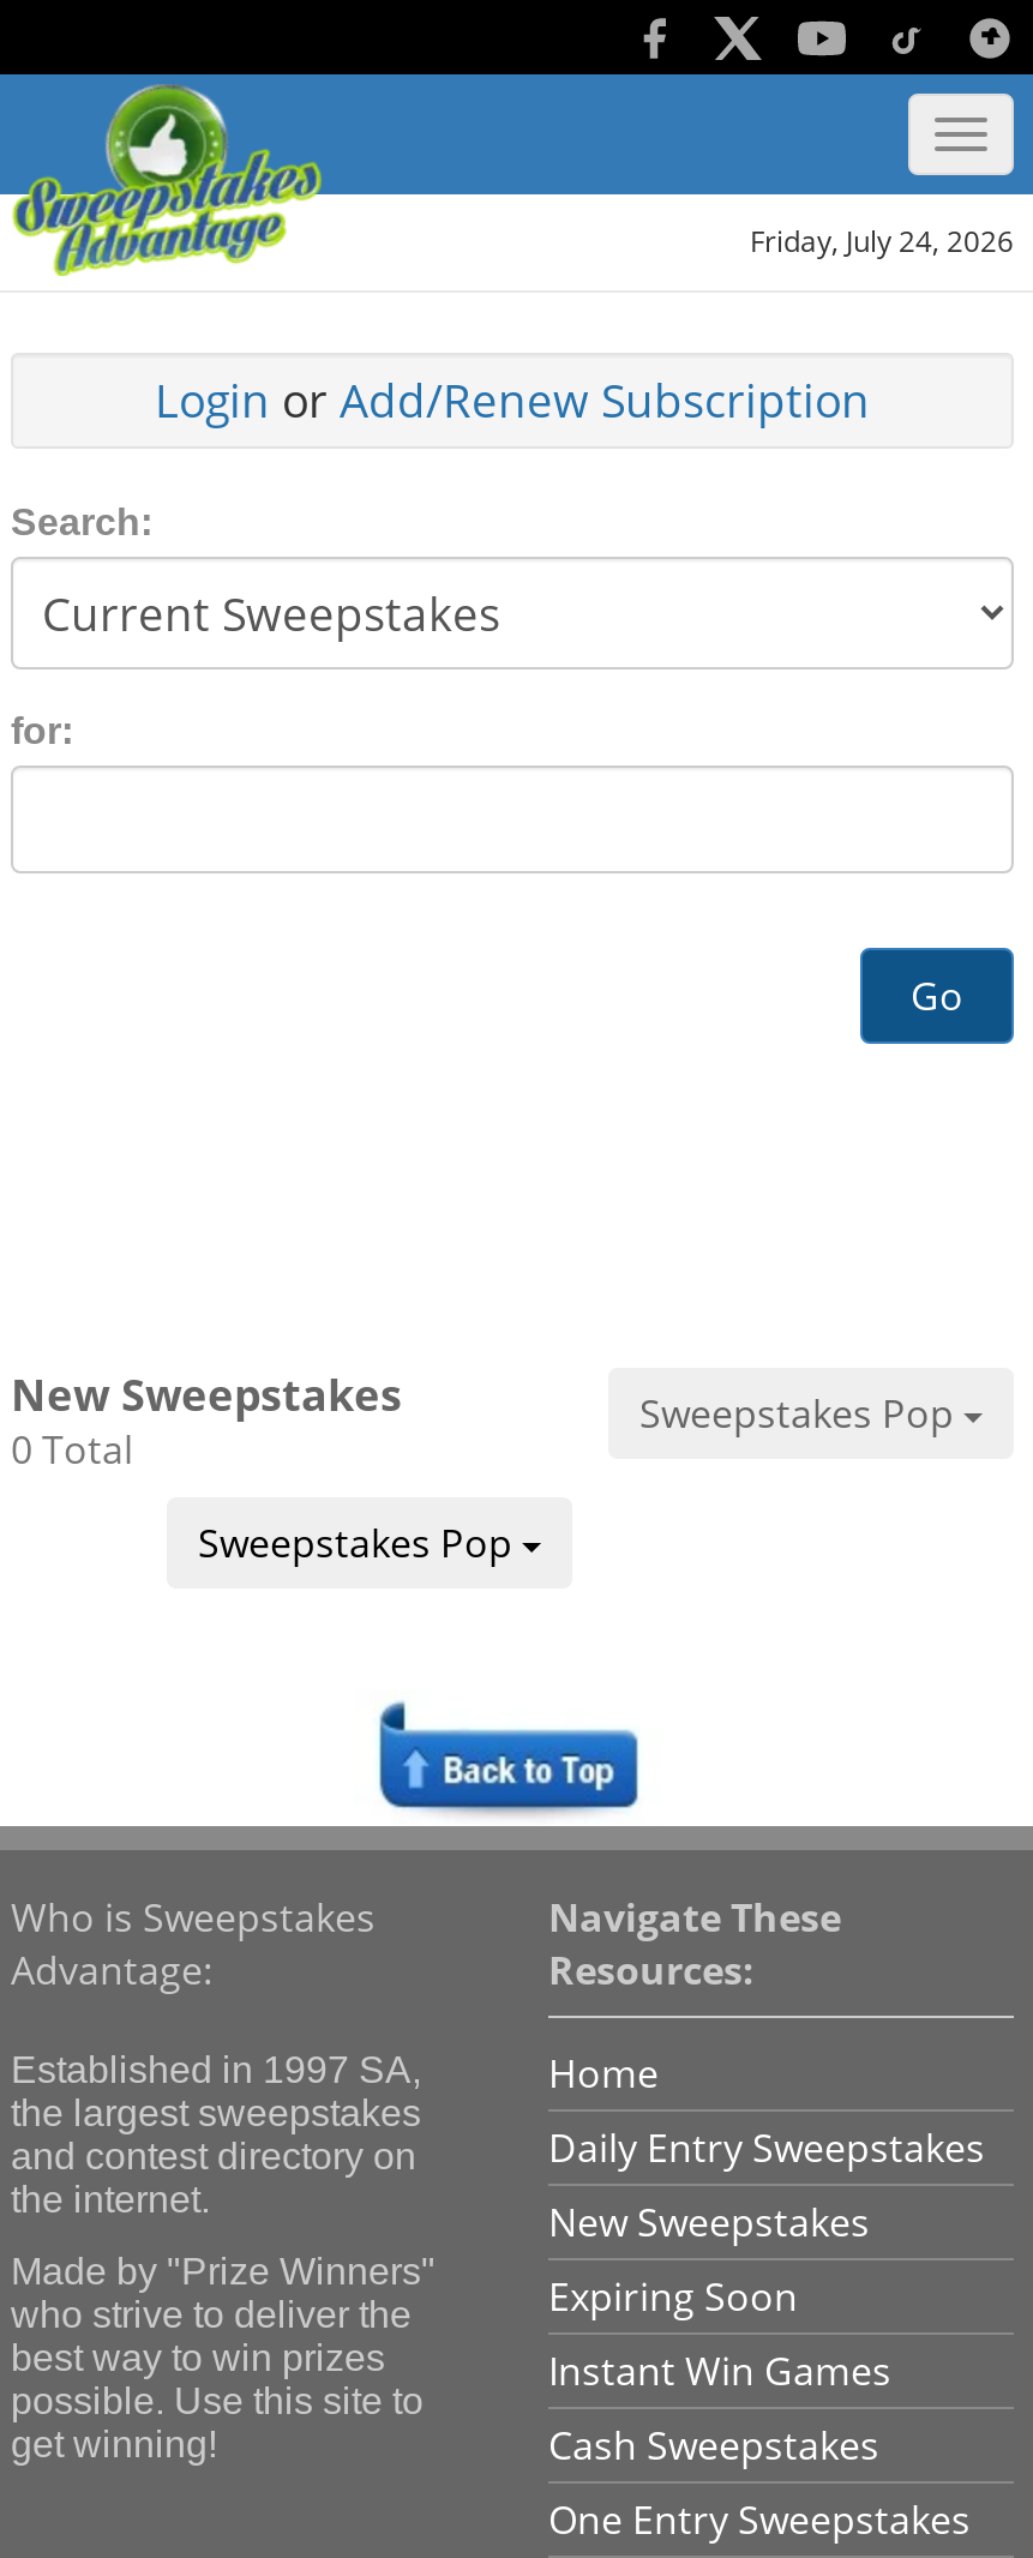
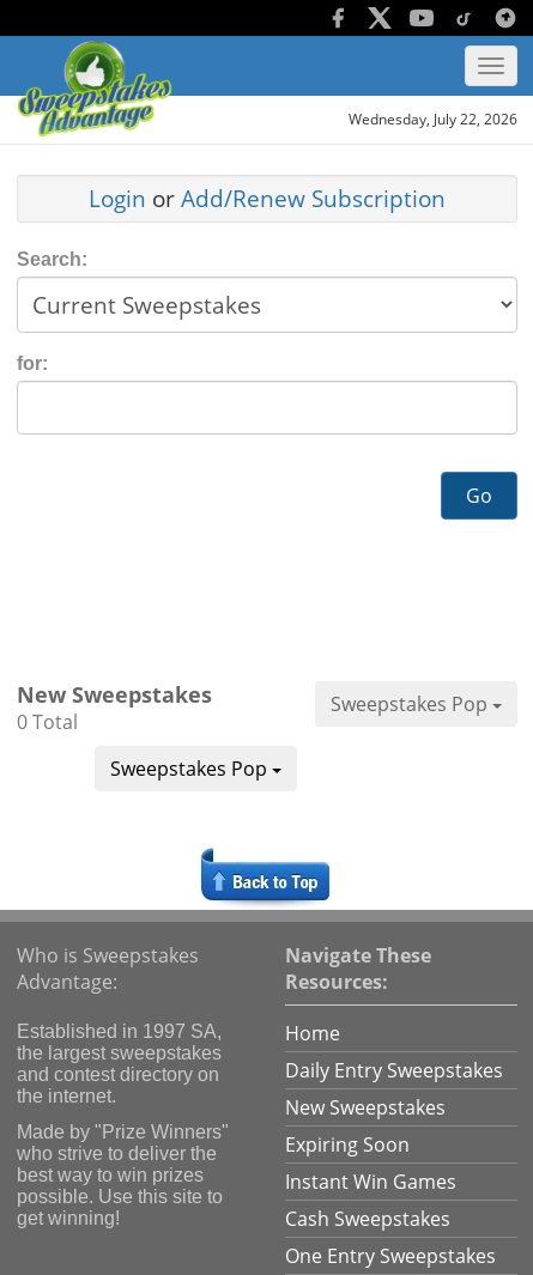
[750,221,1014,262] Friday, July 24, 2026 -> [349,109,517,130] Wednesday, July 22, 2026

